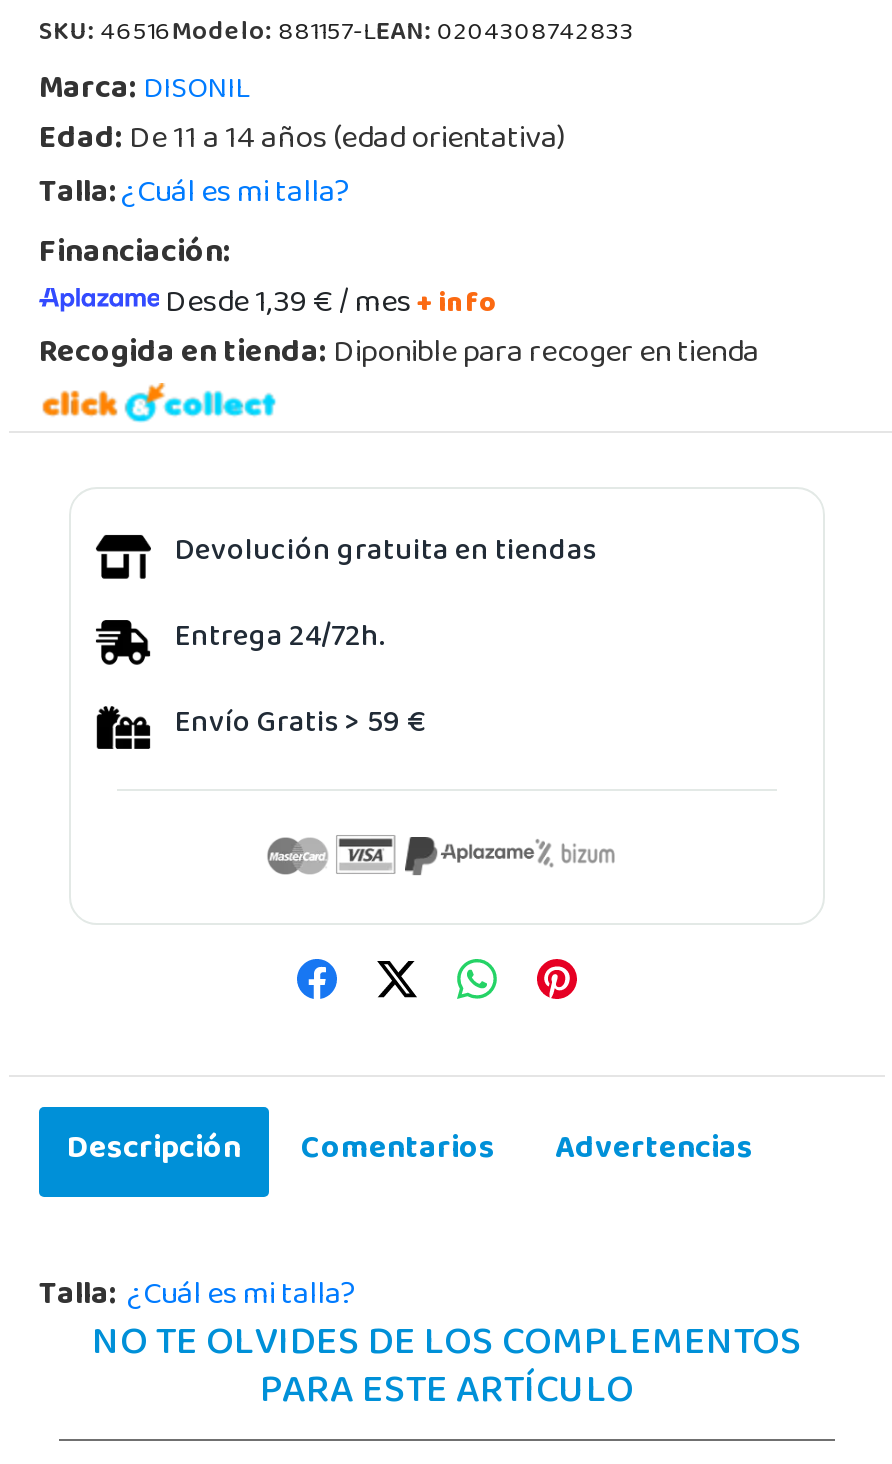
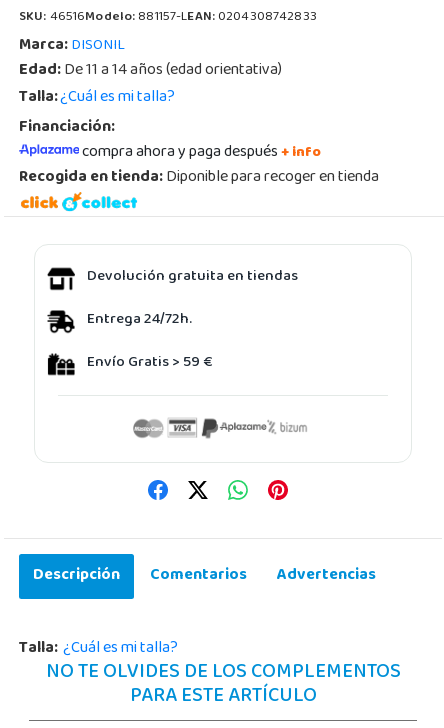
[165,273,497,337] Desde 1,39 € / mes+ info -> [82,137,321,169] compra ahora y paga después + info

